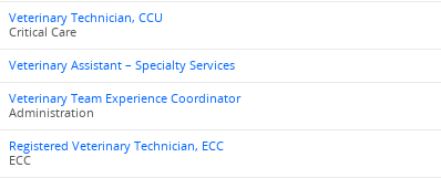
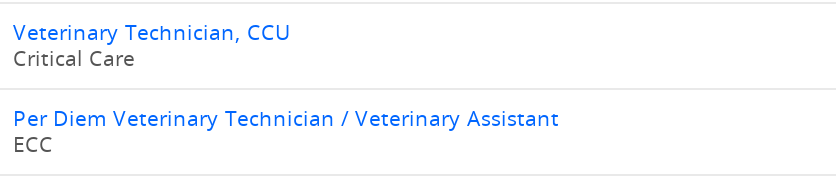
[9,57,240,154] Veterinary Assistant – Specialty Services | Veterinary Team Experience Coordinator | Administration | Registered Veterinary Technician, ECC -> [13,104,559,132] Per Diem Veterinary Technician / Veterinary Assistant

